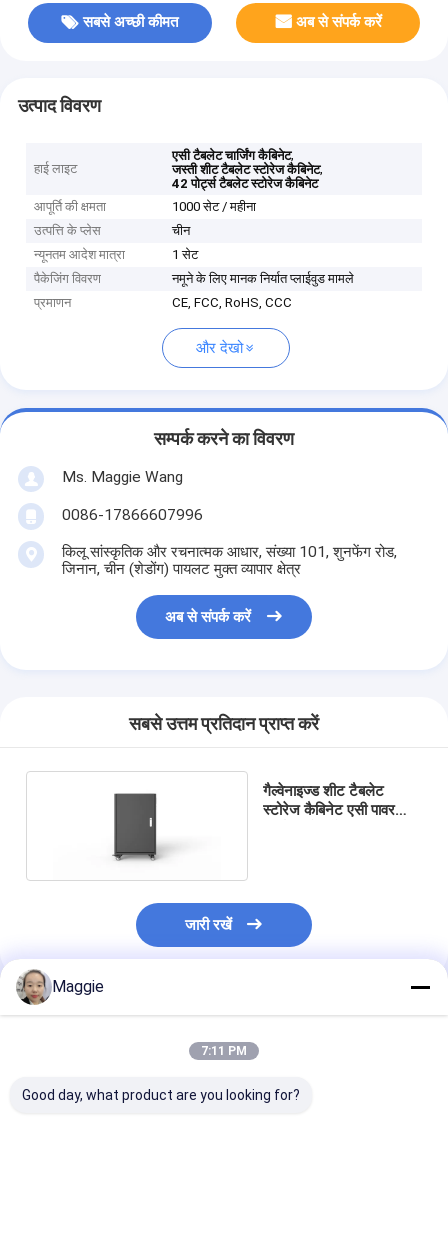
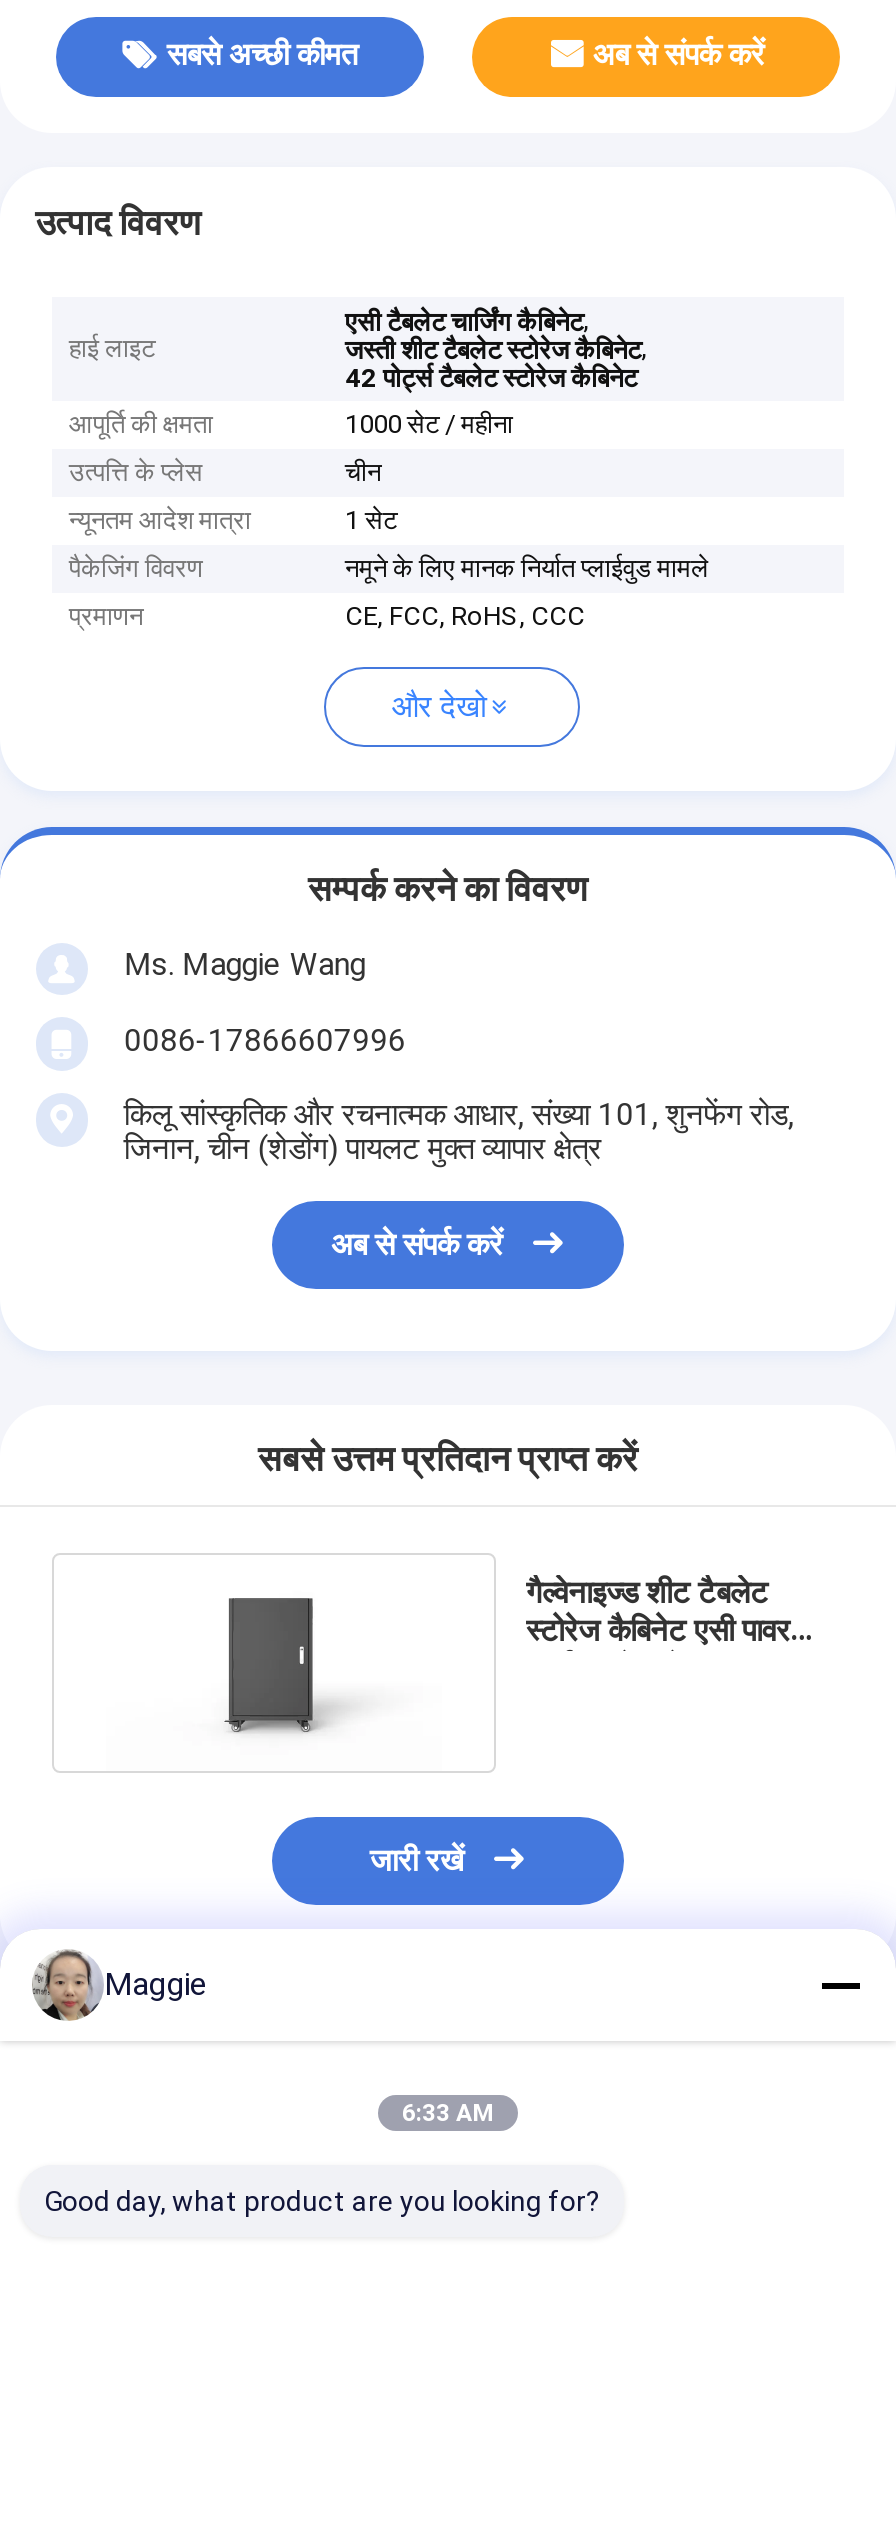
[201,1044,247,1058] 7:11 PM -> [402,2099,494,2127] 6:33 AM

